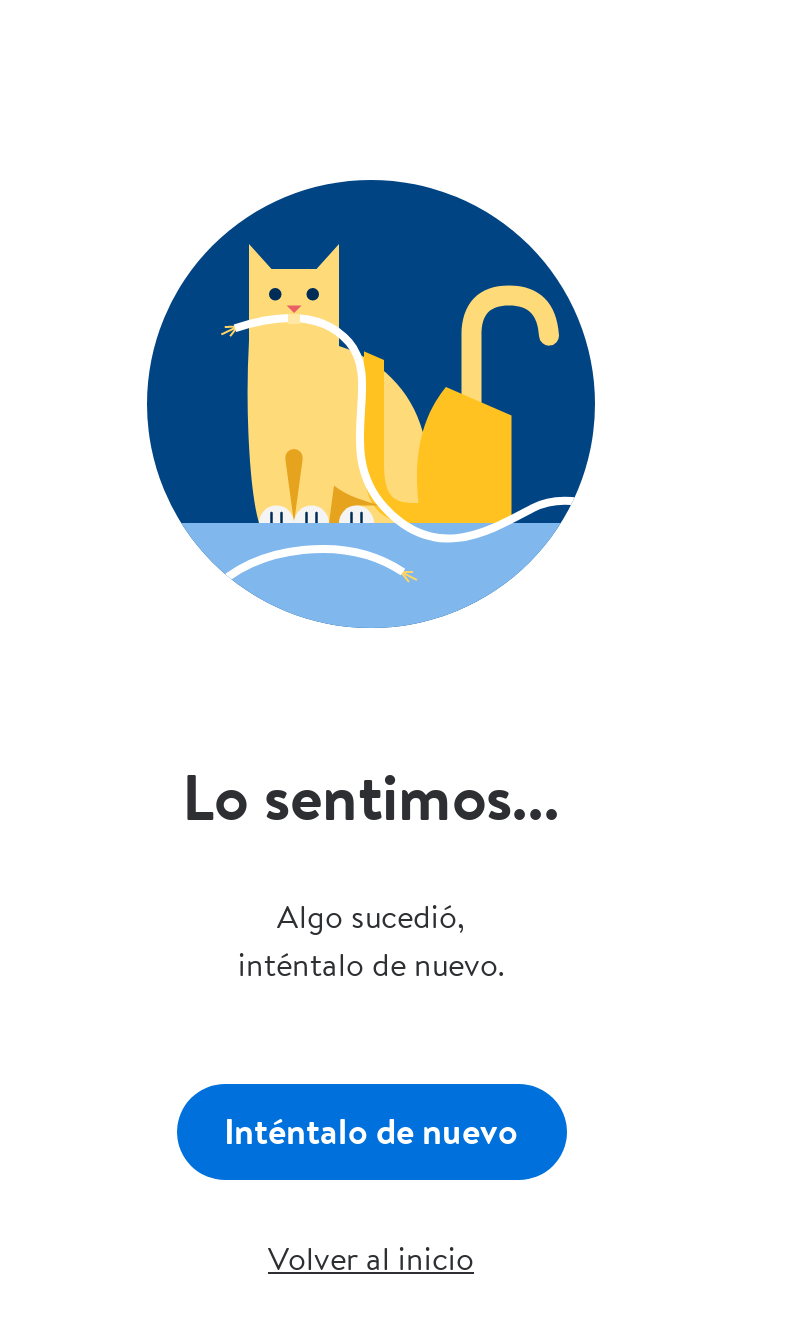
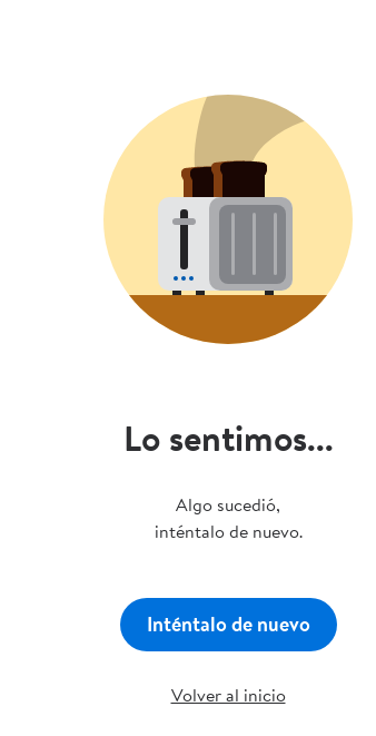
[145,178,597,630] [image] -> [103,95,353,345] [image]

